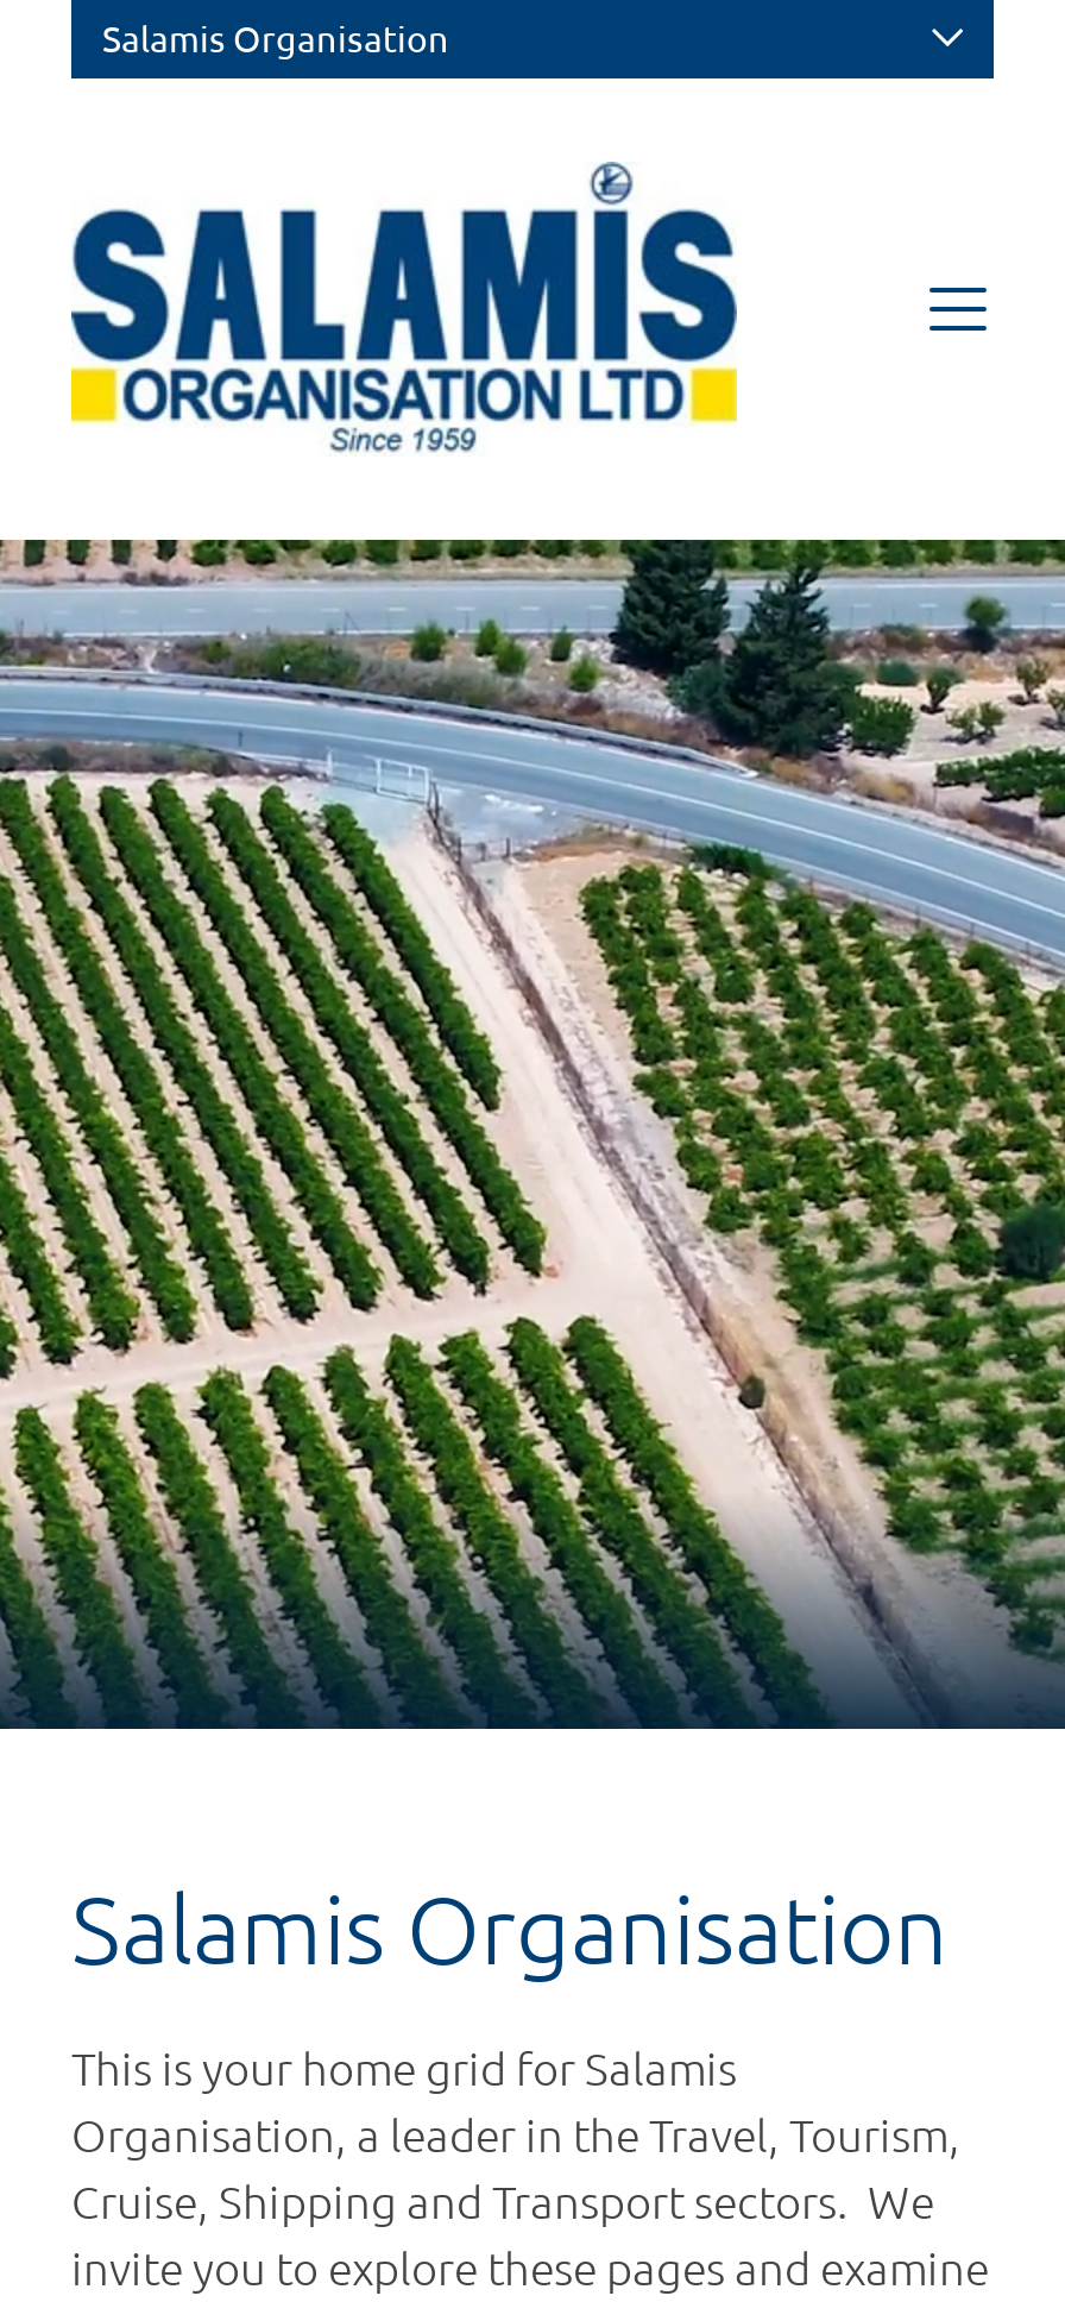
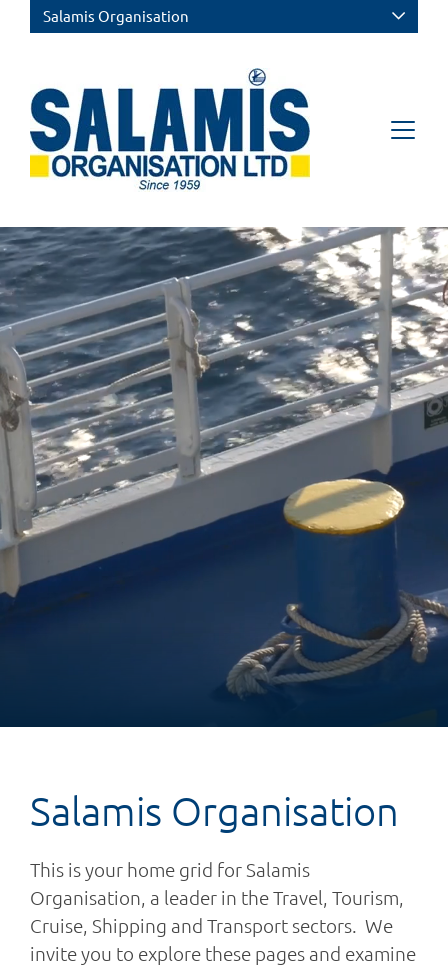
[7,537,1058,1717] [image] -> [3,226,445,722] [image]

